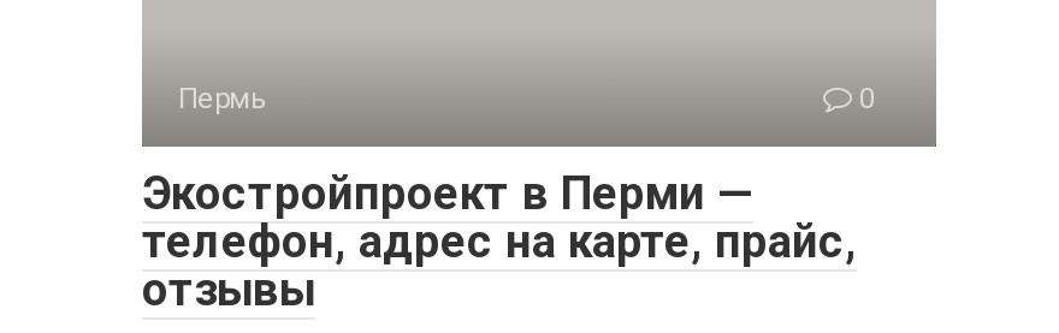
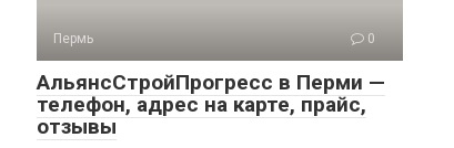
[142,166,753,221] Экостройпроект в Перми — -> [37,70,385,95] АльянсСтройПрогресс в Перми —

